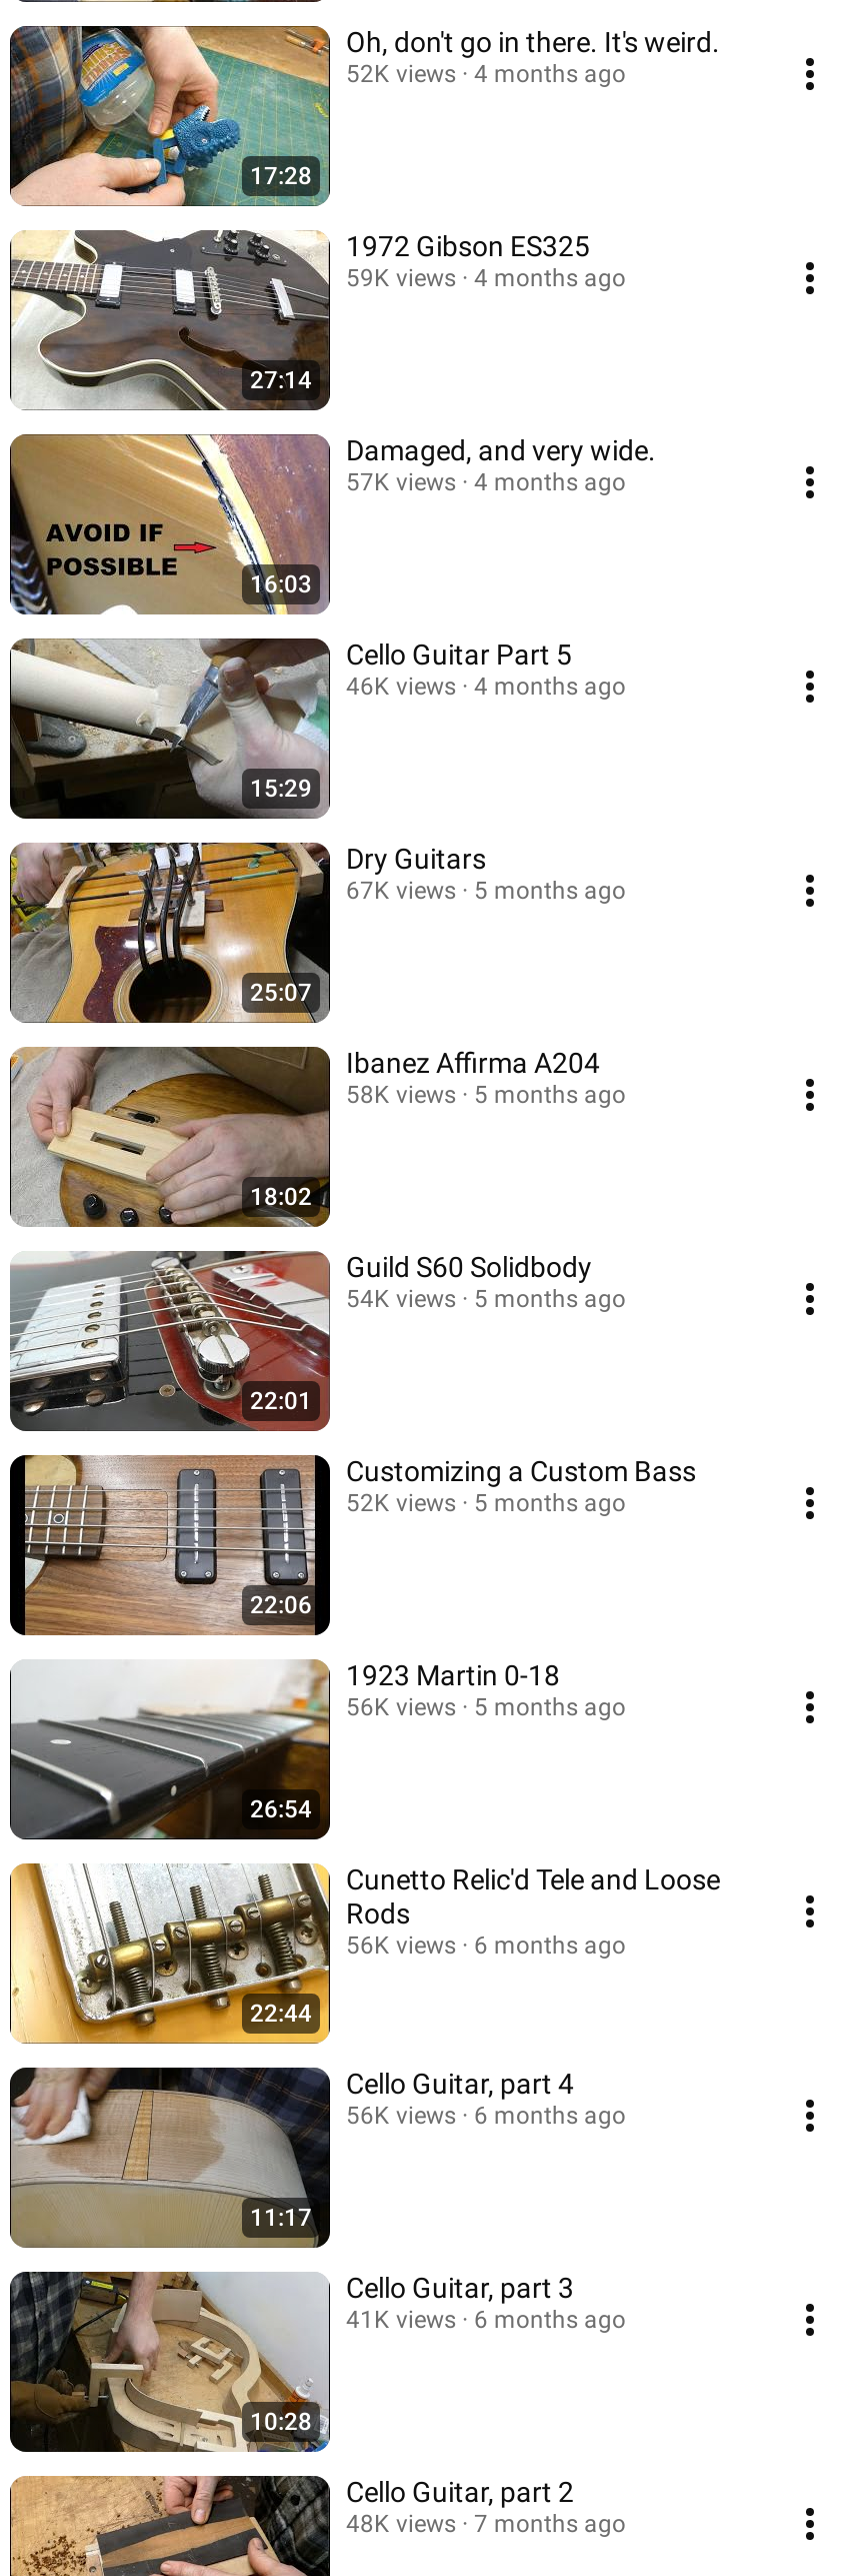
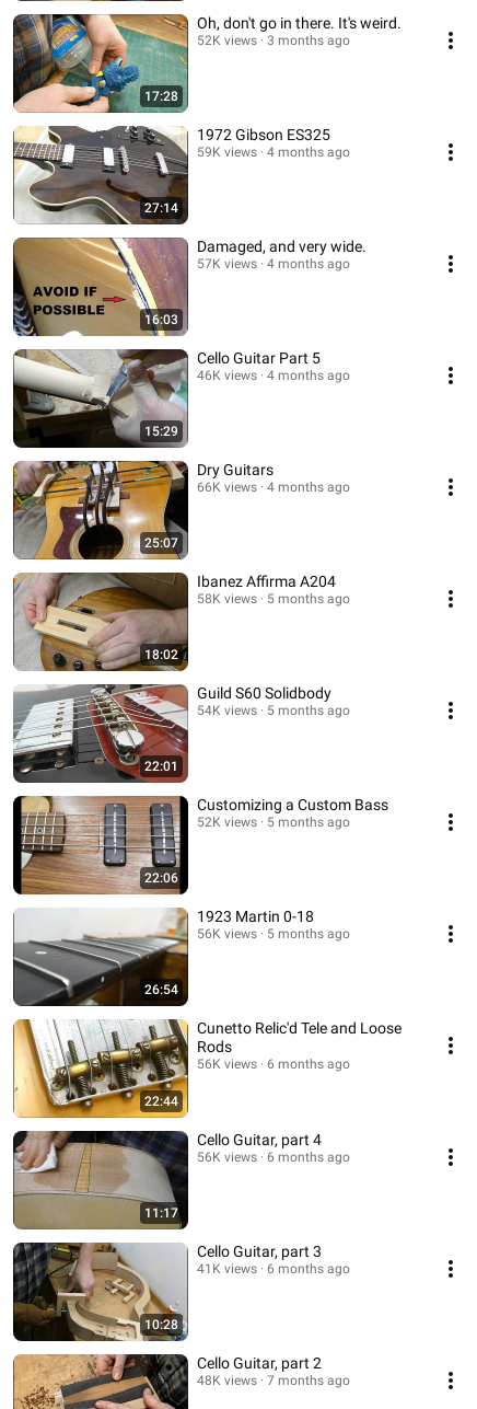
[346,60,626,88] 52K views 4 months ago -> [197,33,350,48] 52K views 3 months ago
[346,877,456,905] 67K views -> [197,480,257,495] 66K views
[474,877,626,905] 5 months ago -> [267,480,350,495] 4 months ago

